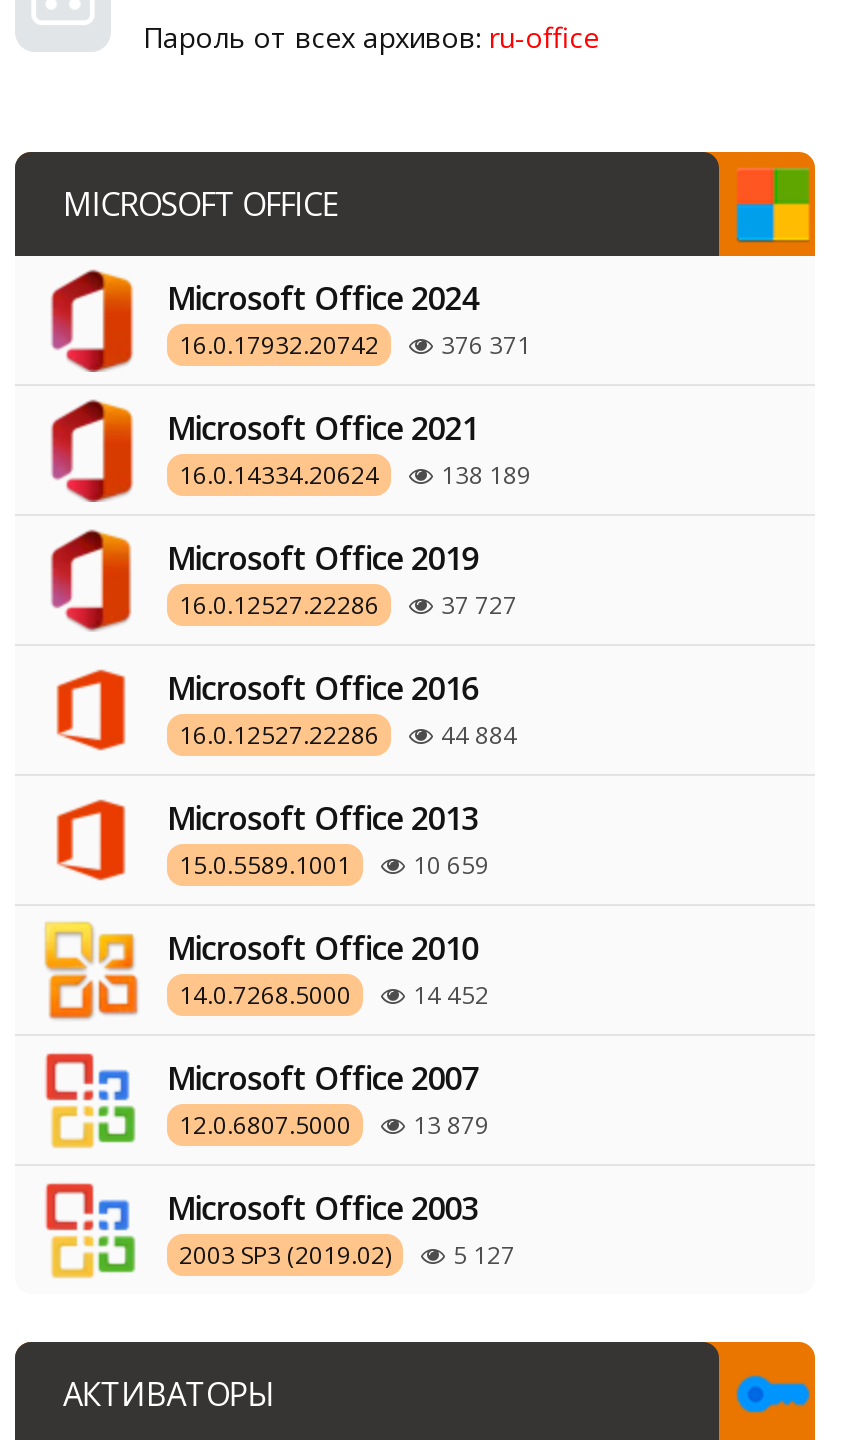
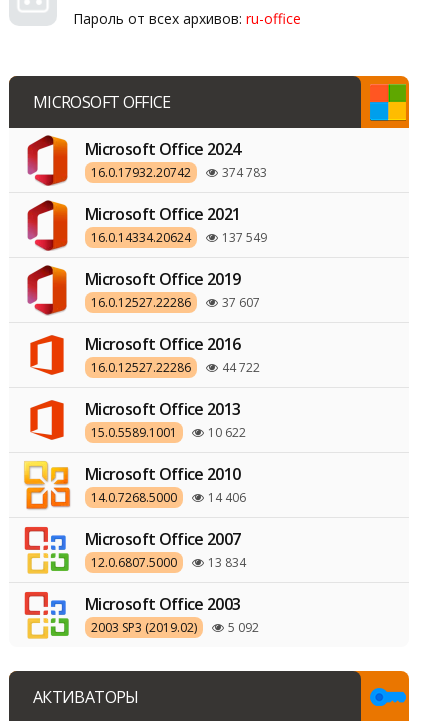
[179,328,531,362] 16.0.17932.20742 376 371 -> [91,164,267,181] 16.0.17932.20742 374 783
[179,458,531,492] 16.0.14334.20624 138 189 -> [91,229,267,246] 16.0.14334.20624 137 549
[179,588,517,622] 16.0.12527.22286 37 727 -> [91,294,260,311] 16.0.12527.22286 37 607
[179,718,517,752] 16.0.12527.22286 44 884 -> [91,359,260,376] 16.0.12527.22286 44 722
[179,848,489,882] 15.0.5589.1001 10 659 -> [91,424,246,441] 15.0.5589.1001 10 622
[179,978,489,1012] 14.0.7268.5000 14 452 -> [91,489,246,506] 14.0.7268.5000 14 406
[179,1108,489,1142] 12.0.6807.5000 13 879 -> [91,554,246,571] 12.0.6807.5000 13 834
[179,1238,515,1272] 2003 SP3 (2019.02) 5 127 -> [91,619,259,636] 2003 SP3 (2019.02) 5 092

